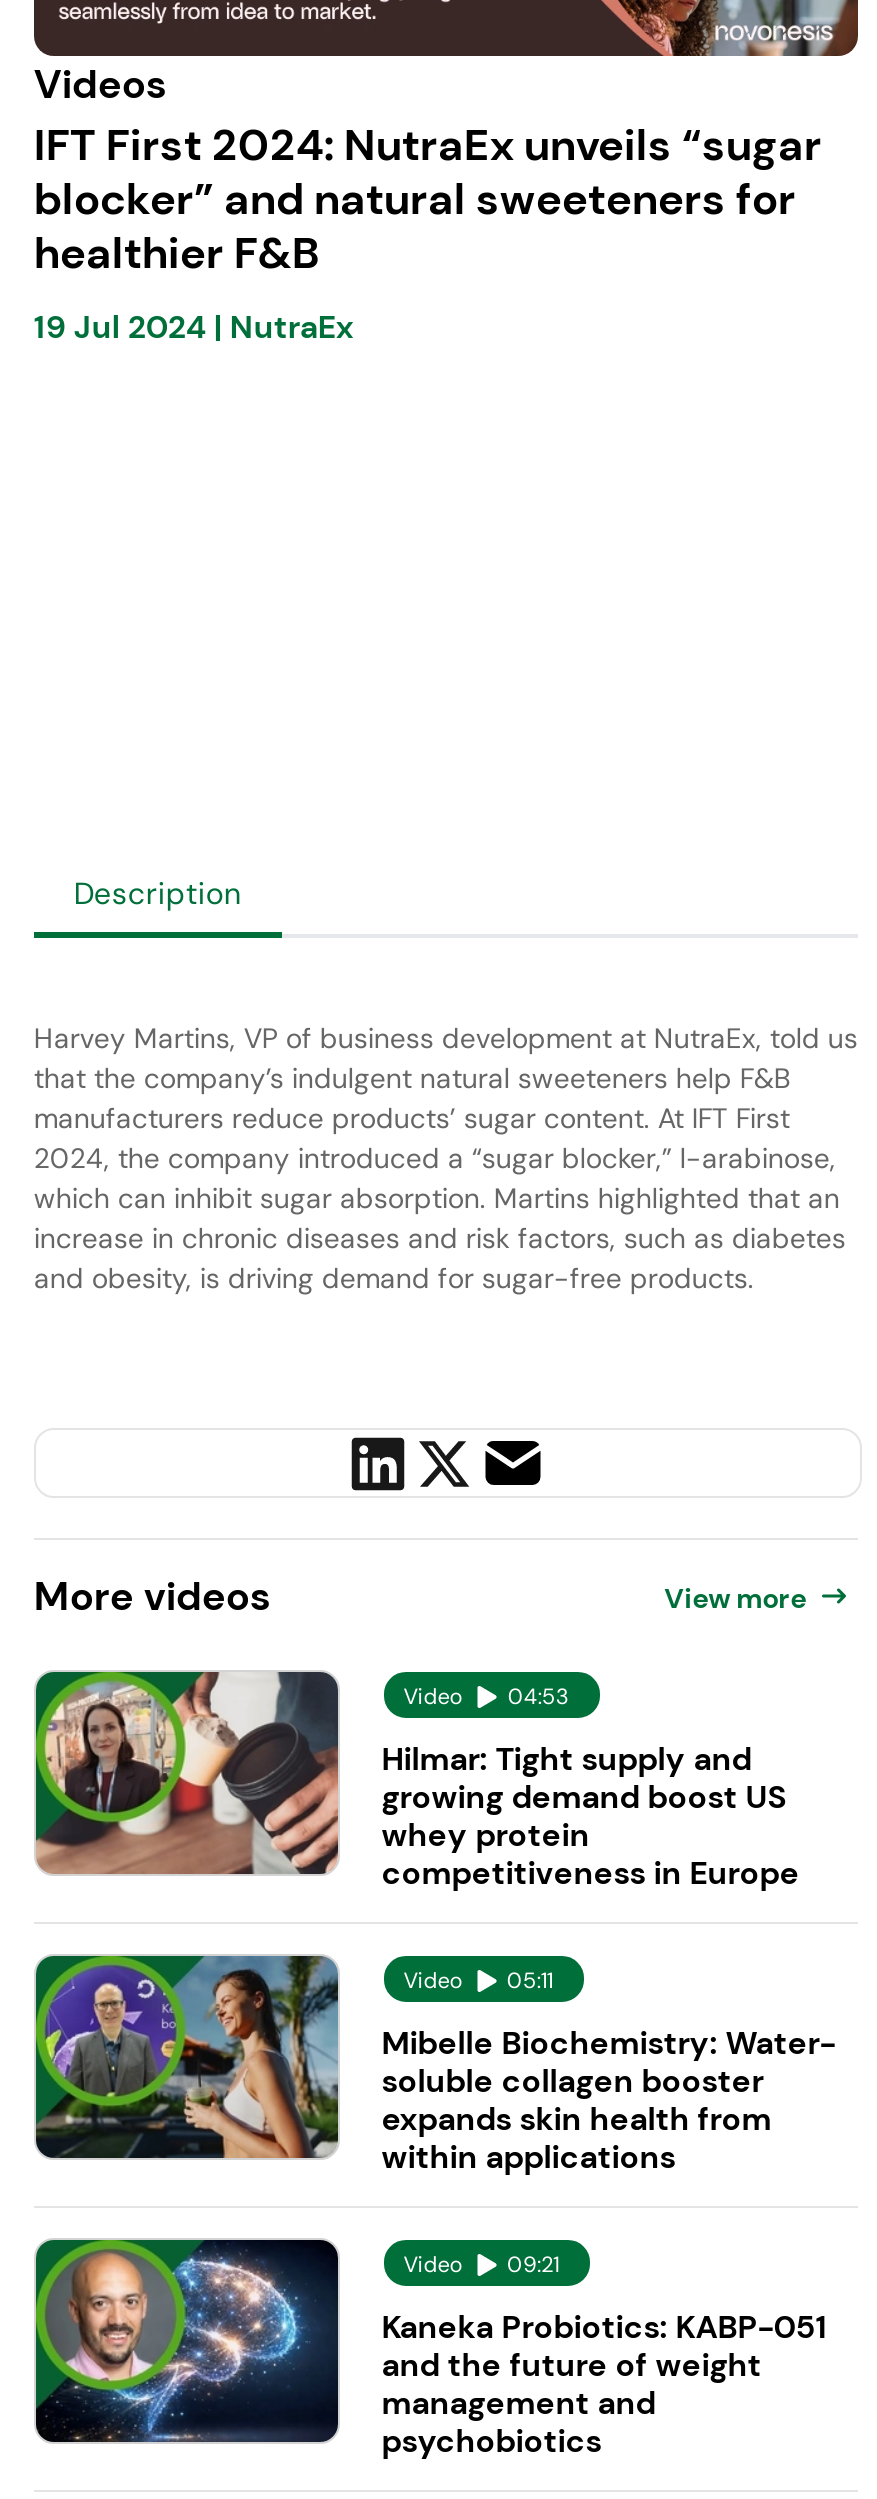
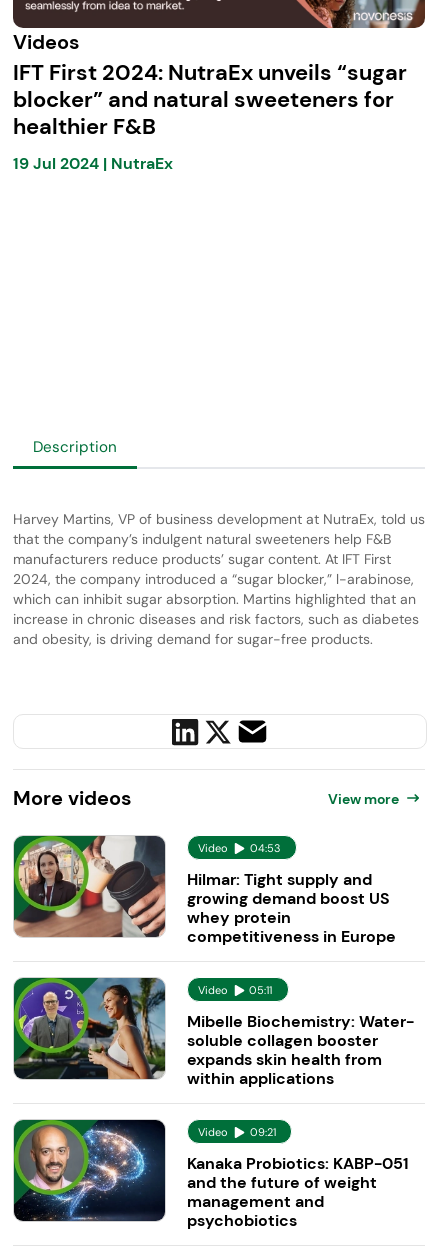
[381,2306,827,2348] Kaneka Probiotics: KABP-051 -> [187,1153,409,1174] Kanaka Probiotics: KABP-051

